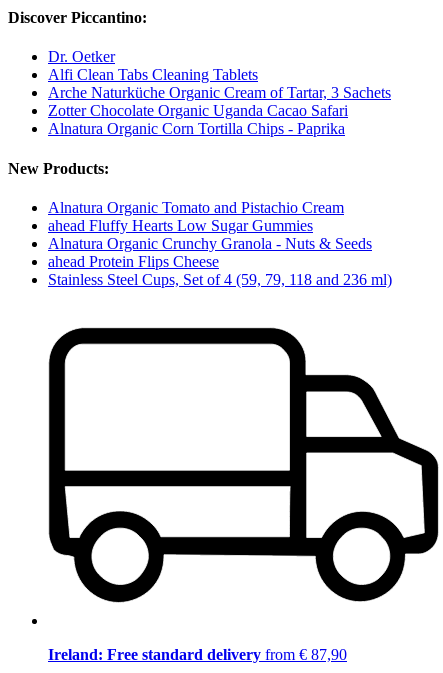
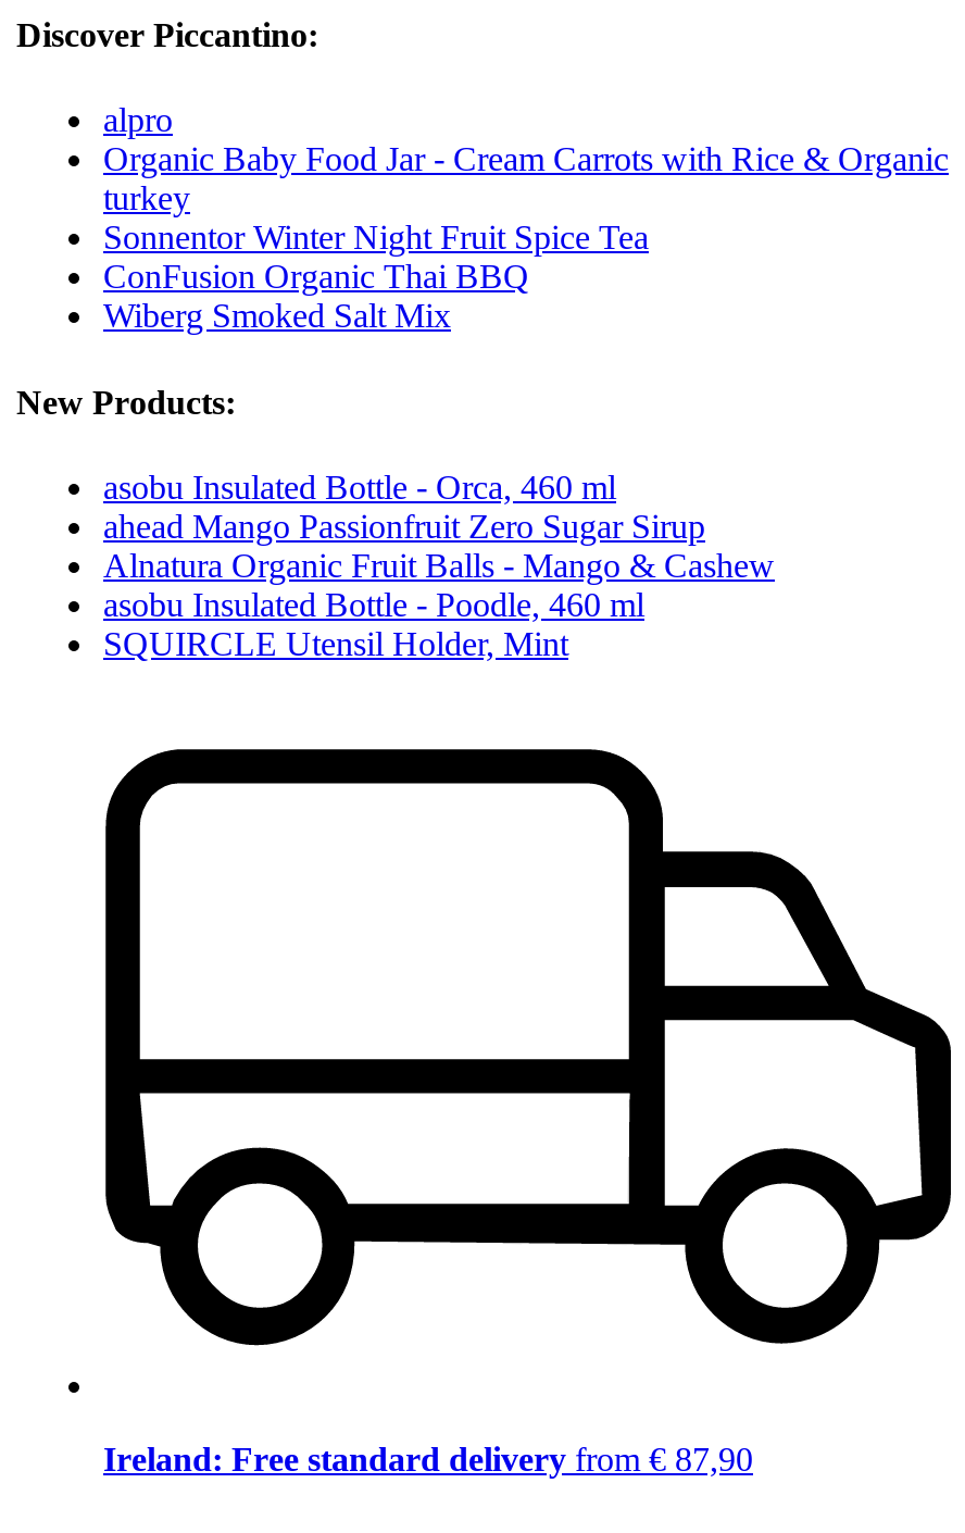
[48,48,391,137] Dr. Oetker | Alfi Clean Tabs Cleaning Tablets | Arche Naturküche Organic Cream of Tartar, 3 Sachets | Zotter Chocolate Organic Uganda Cacao Safari | Alnatura Organic Corn Tortilla Chips - Paprika -> [103,102,949,334] alpro | Organic Baby Food Jar - Cream Carrots with Rice & Organic | turkey | Sonnentor Winter Night Fruit Spice Tea | ConFusion Organic Thai BBQ | Wiberg Smoked Salt Mix
[48,199,392,288] Alnatura Organic Tomato and Pistachio Cream | ahead Fluffy Hearts Low Sugar Gummies | Alnatura Organic Crunchy Granola - Nuts & Seeds | ahead Protein Flips Cheese | Stainless Steel Cups, Set of 4 (59, 79, 118 and 236 ml) -> [103,468,775,662] asobu Insulated Bottle - Orca, 460 ml | ahead Mango Passionfruit Zero Sugar Sirup | Alnatura Organic Fruit Balls - Mango & Cashew | asobu Insulated Bottle - Poodle, 460 ml | SQUIRCLE Utensil Holder, Mint

